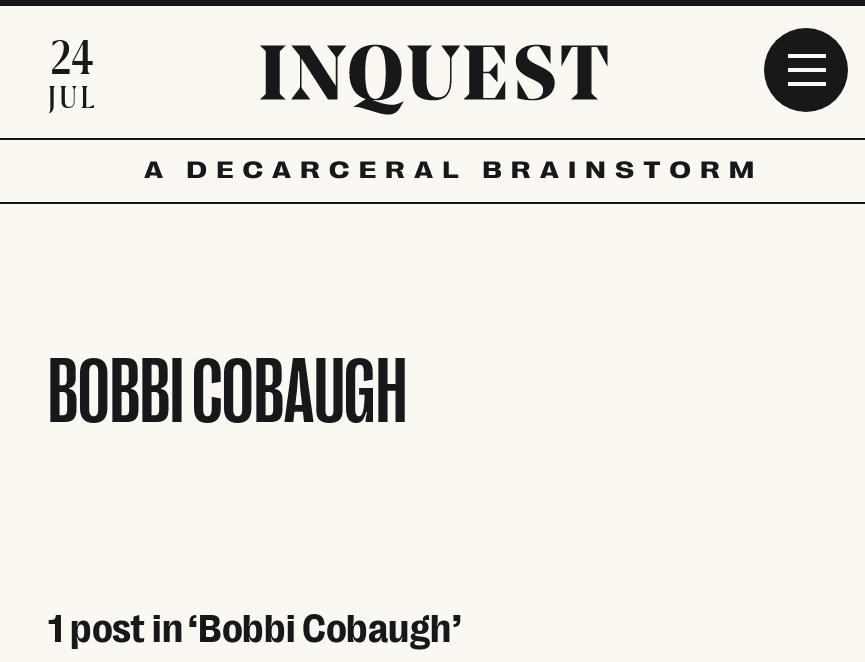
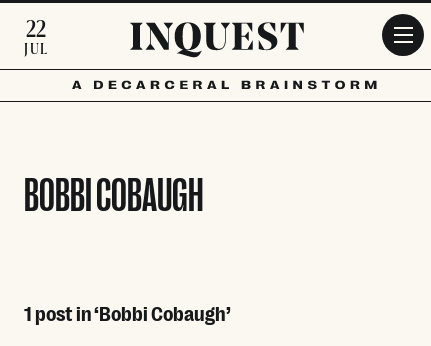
[51,25,95,87] 24 -> [26,12,46,43] 22

